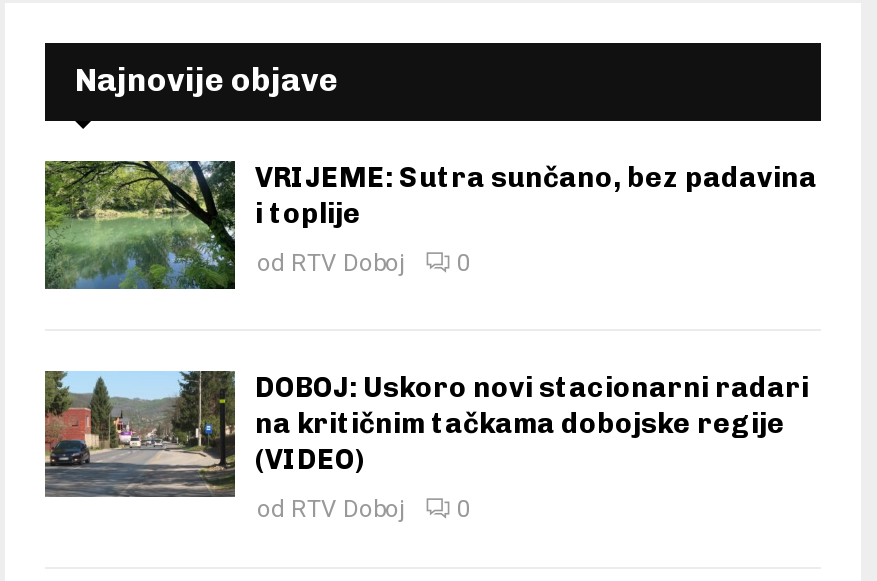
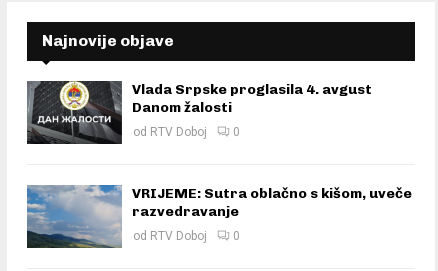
[43,158,817,292] [image] | VRIJEME: Sutra sunčano, bez padavina | i toplije -> [26,80,372,145] [image] | Vlada Srpske proglasila 4. avgust | Danom žalosti
[43,370,809,532] [image] | DOBOJ: Uskoro novi stacionarni radari | na kritičnim tačkama dobojske regije | (VIDEO) -> [26,184,412,249] [image] | VRIJEME: Sutra oblačno s kišom, uveče | razvedravanje

